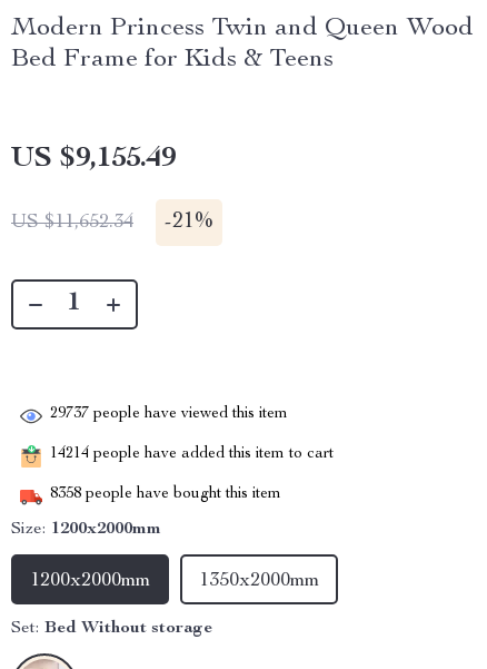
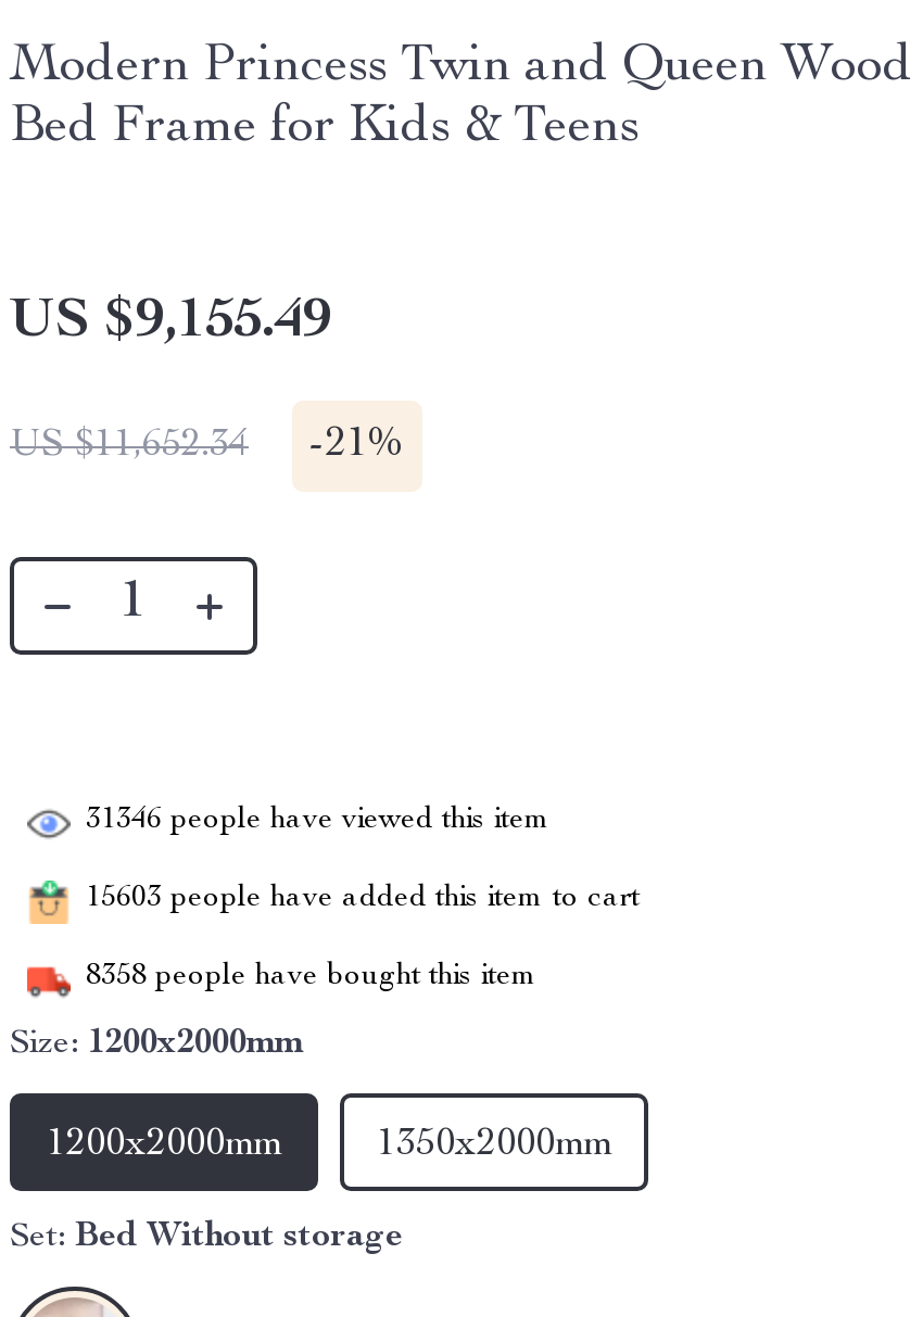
[50,407,288,422] 29737 people have viewed this item -> [86,805,551,836] 31346 people have viewed this item
[50,447,334,462] 14214 people have added this item to cart -> [86,883,640,914] 15603 people have added this item to cart

